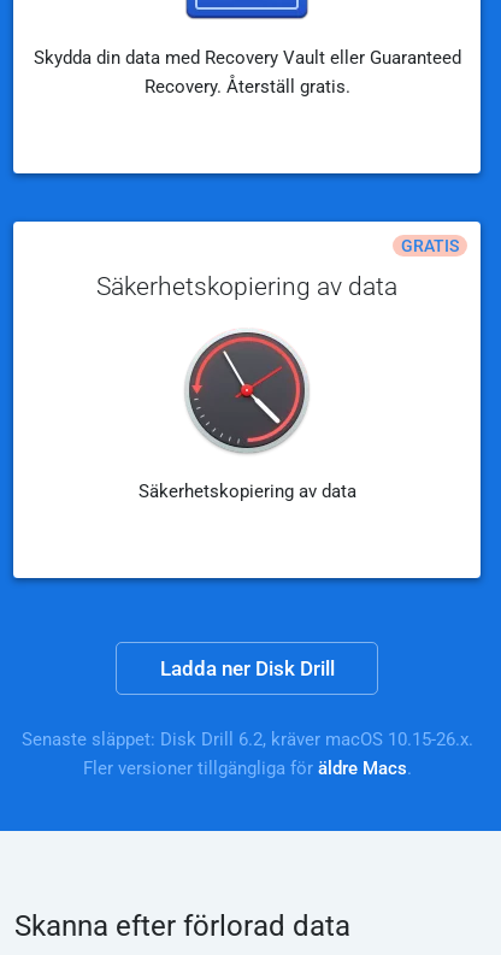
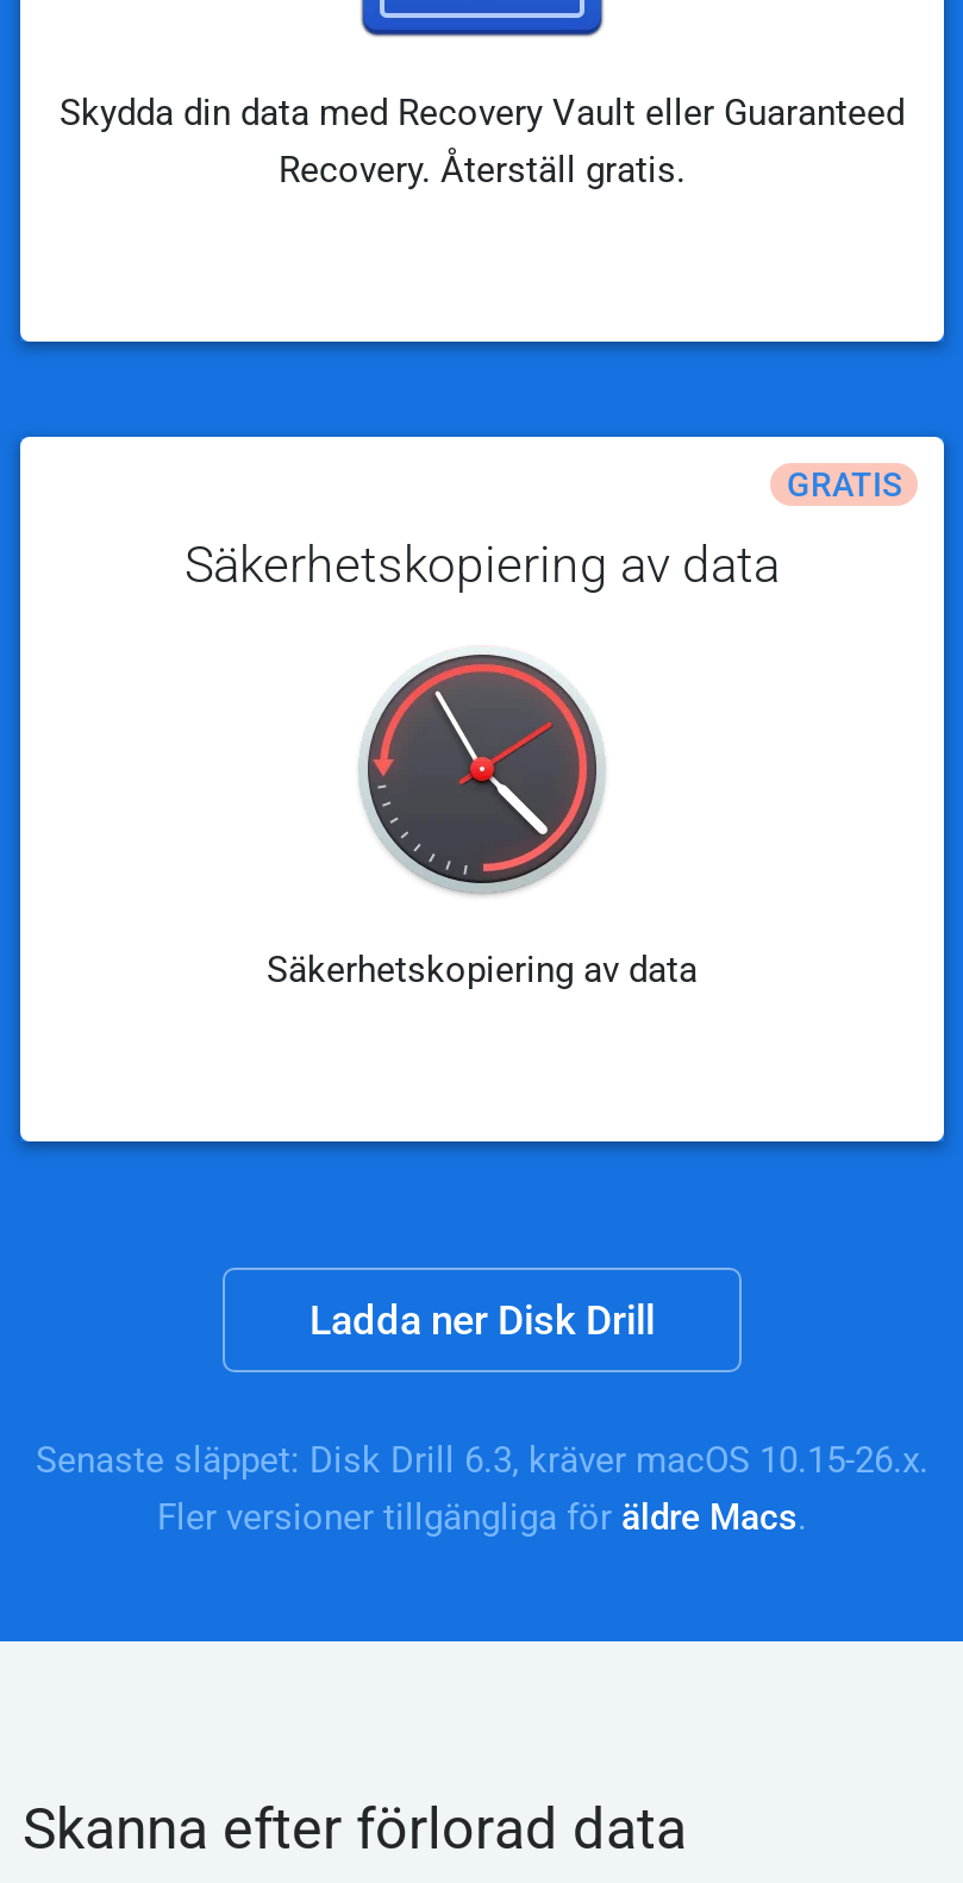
[21,728,473,750] Senaste släppet: Disk Drill 6.2, kräver macOS 10.15-26.x. -> [36,1439,928,1482] Senaste släppet: Disk Drill 6.3, kräver macOS 10.15-26.x.

